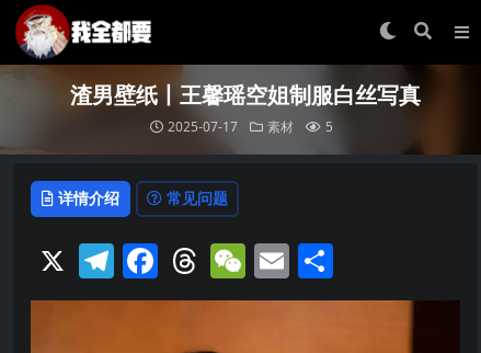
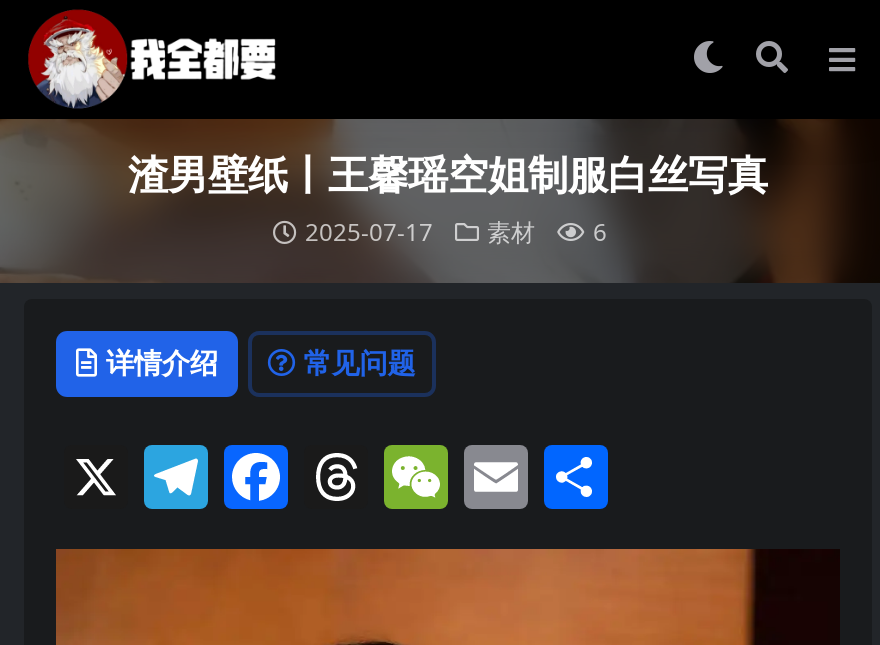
[167,117,333,136] 2025-07-17 素材 5 -> [305,215,607,249] 2025-07-17 素材 6

